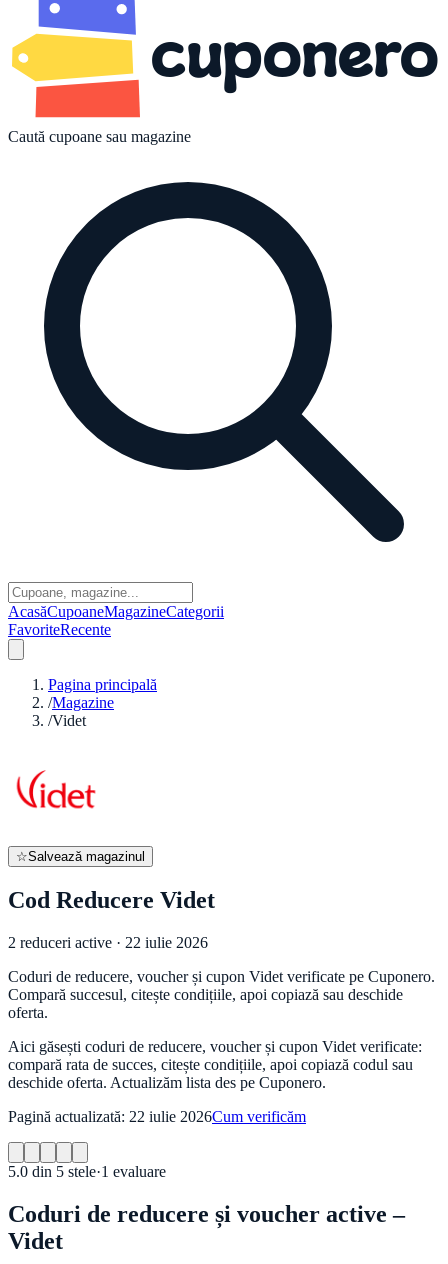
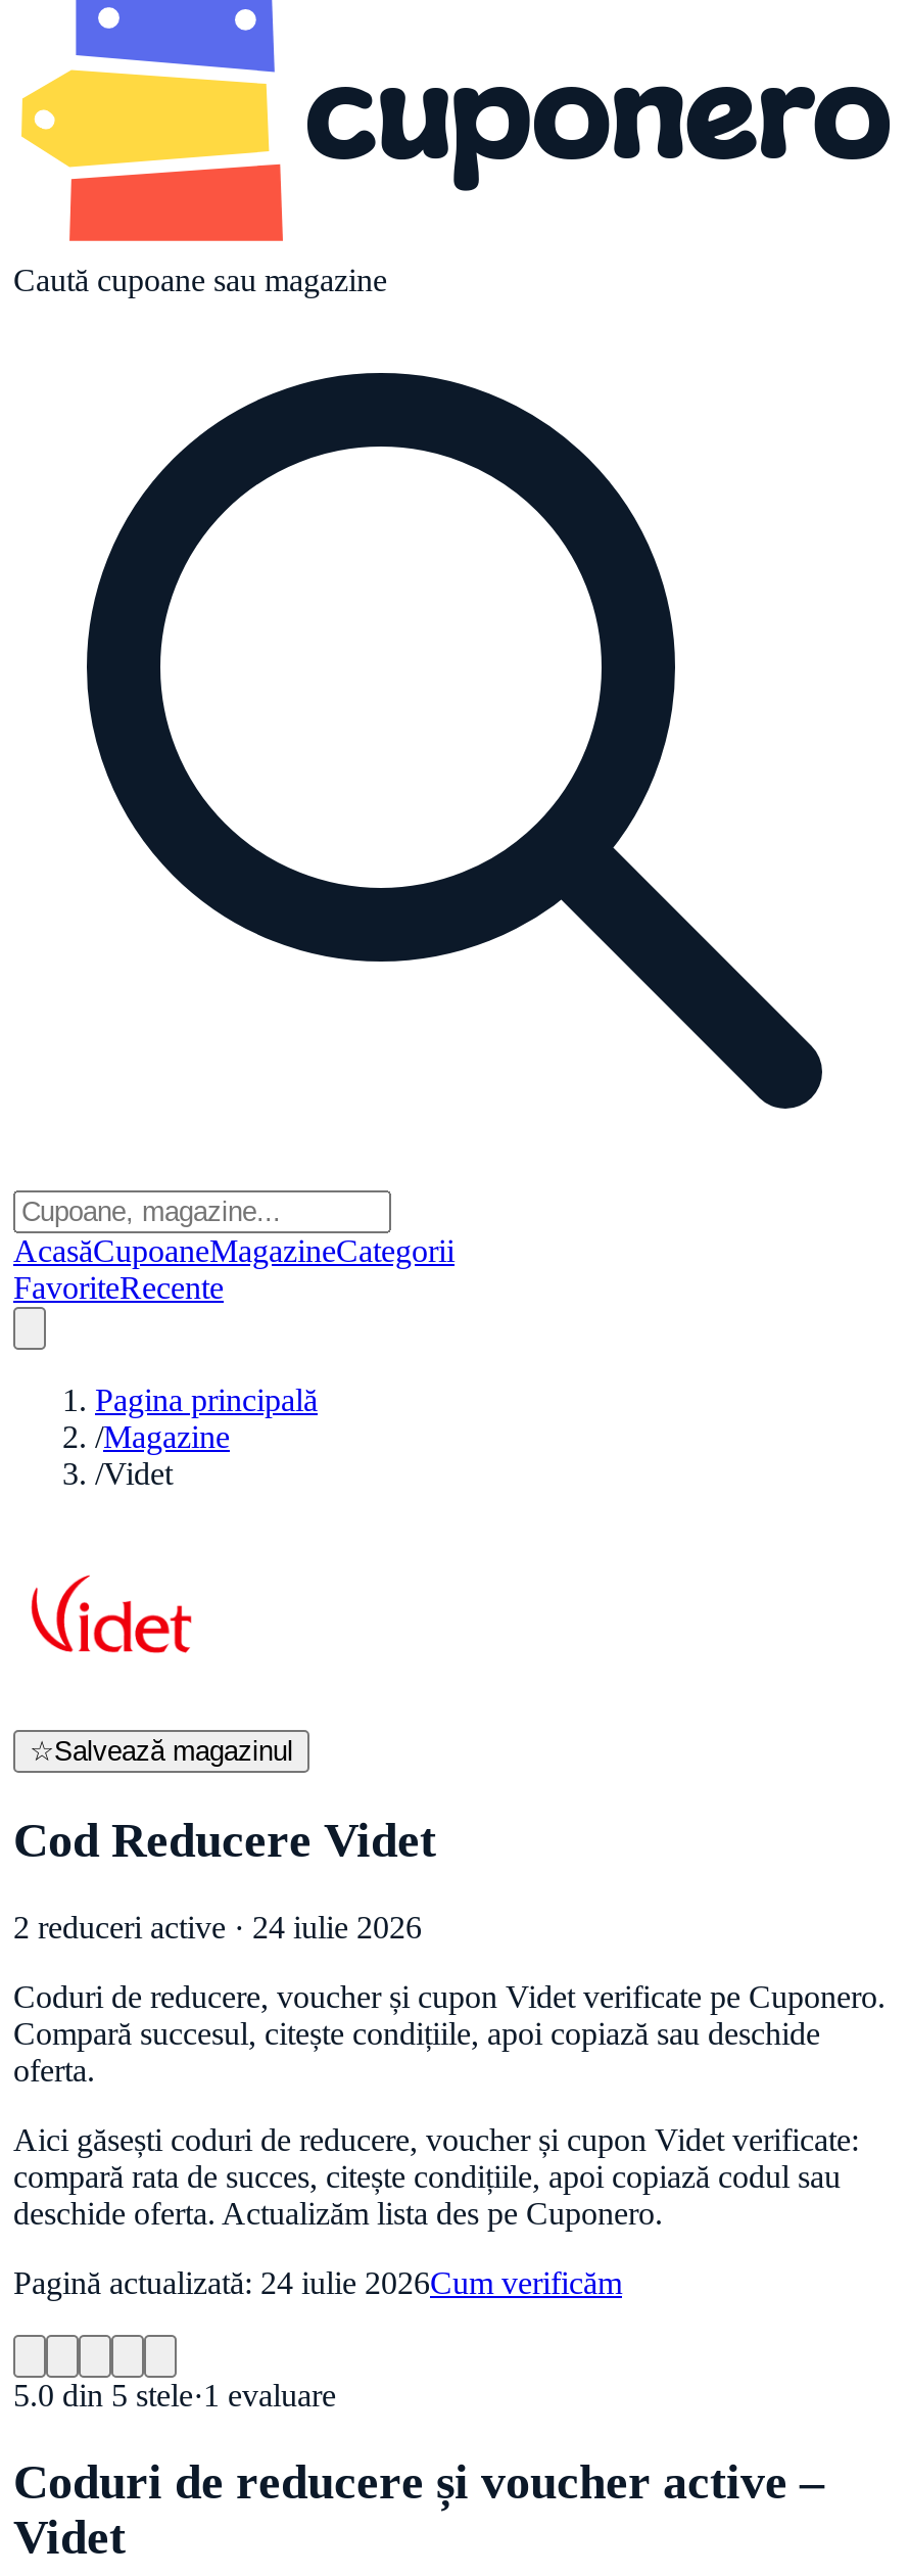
[8,934,208,951] 2 reduceri active · 22 iulie 2026 -> [13,1910,422,1945] 2 reduceri active · 24 iulie 2026
[8,1108,306,1125] Pagină actualizată: 22 iulie 2026Cum verificăm -> [13,2266,622,2300] Pagină actualizată: 24 iulie 2026Cum verificăm

